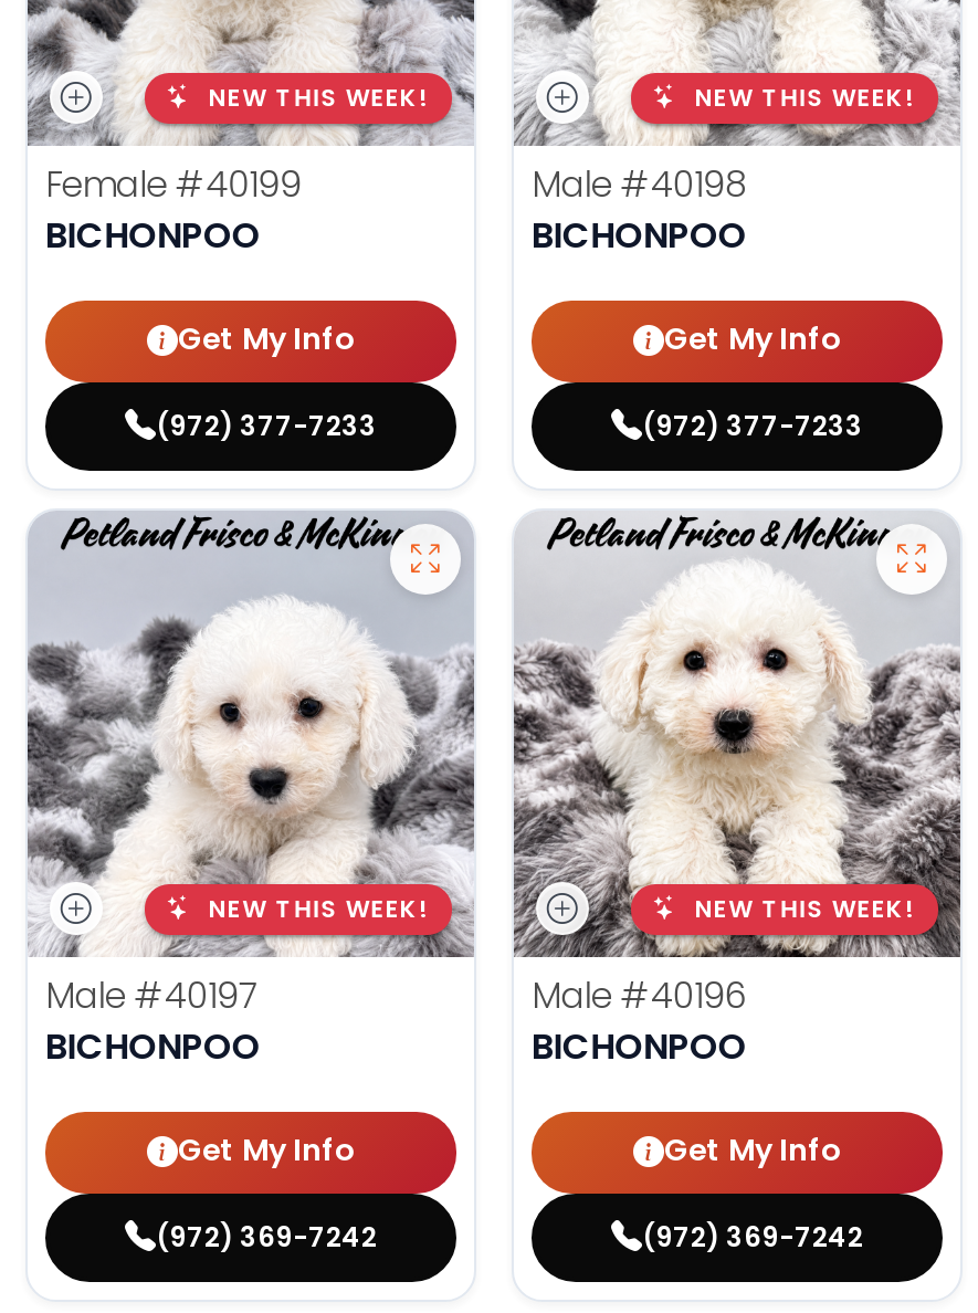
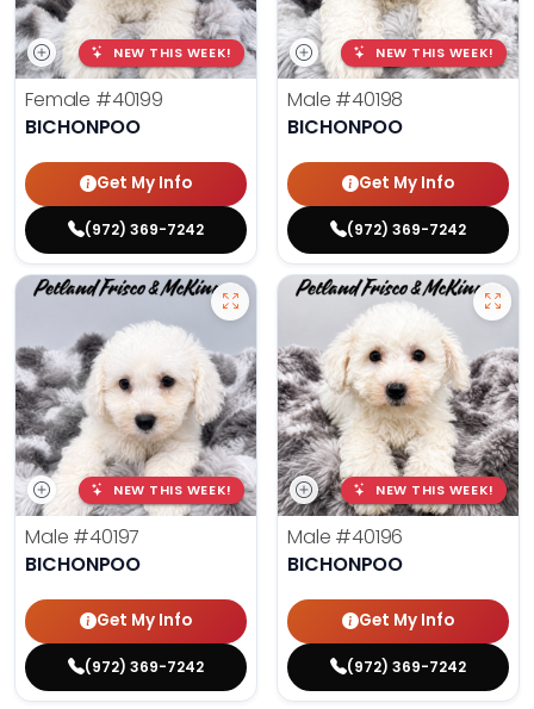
[156,406,377,444] (972) 377-7233 -> [85,219,204,239] (972) 369-7242
[642,406,863,444] (972) 377-7233 -> [347,219,466,239] (972) 369-7242

